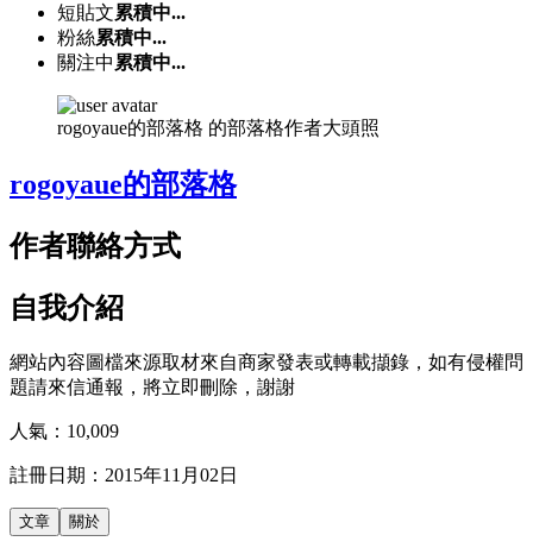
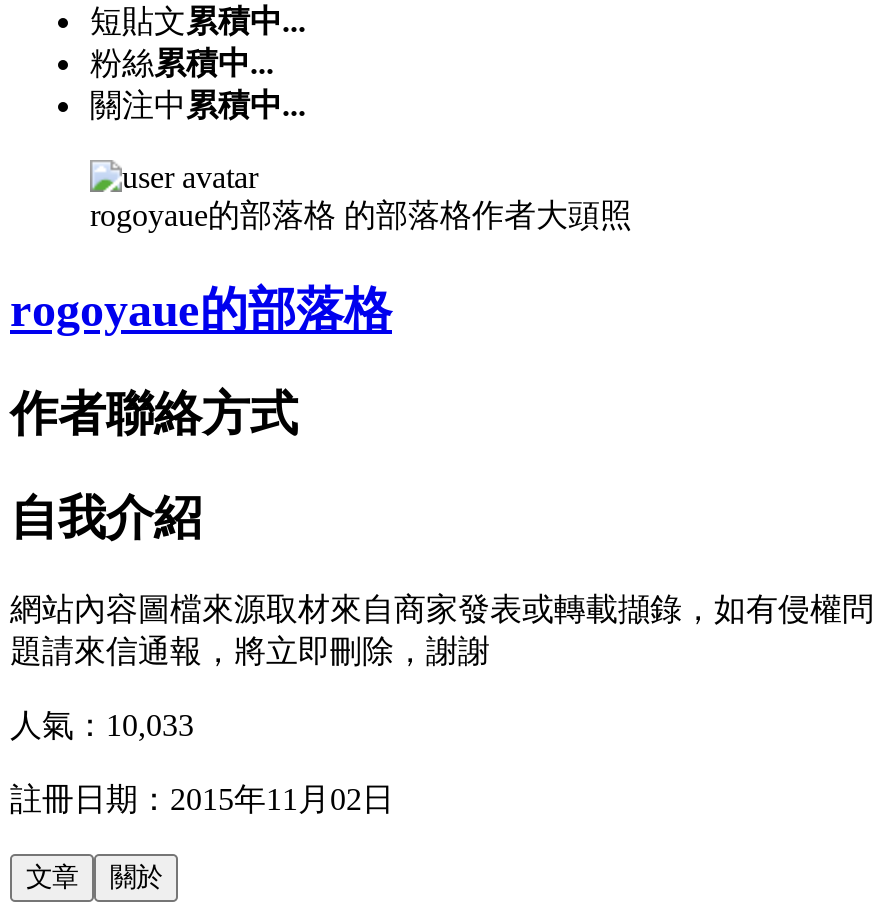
[10,421,119,441] 人氣：10,009 -> [10,708,194,742] 人氣：10,033

